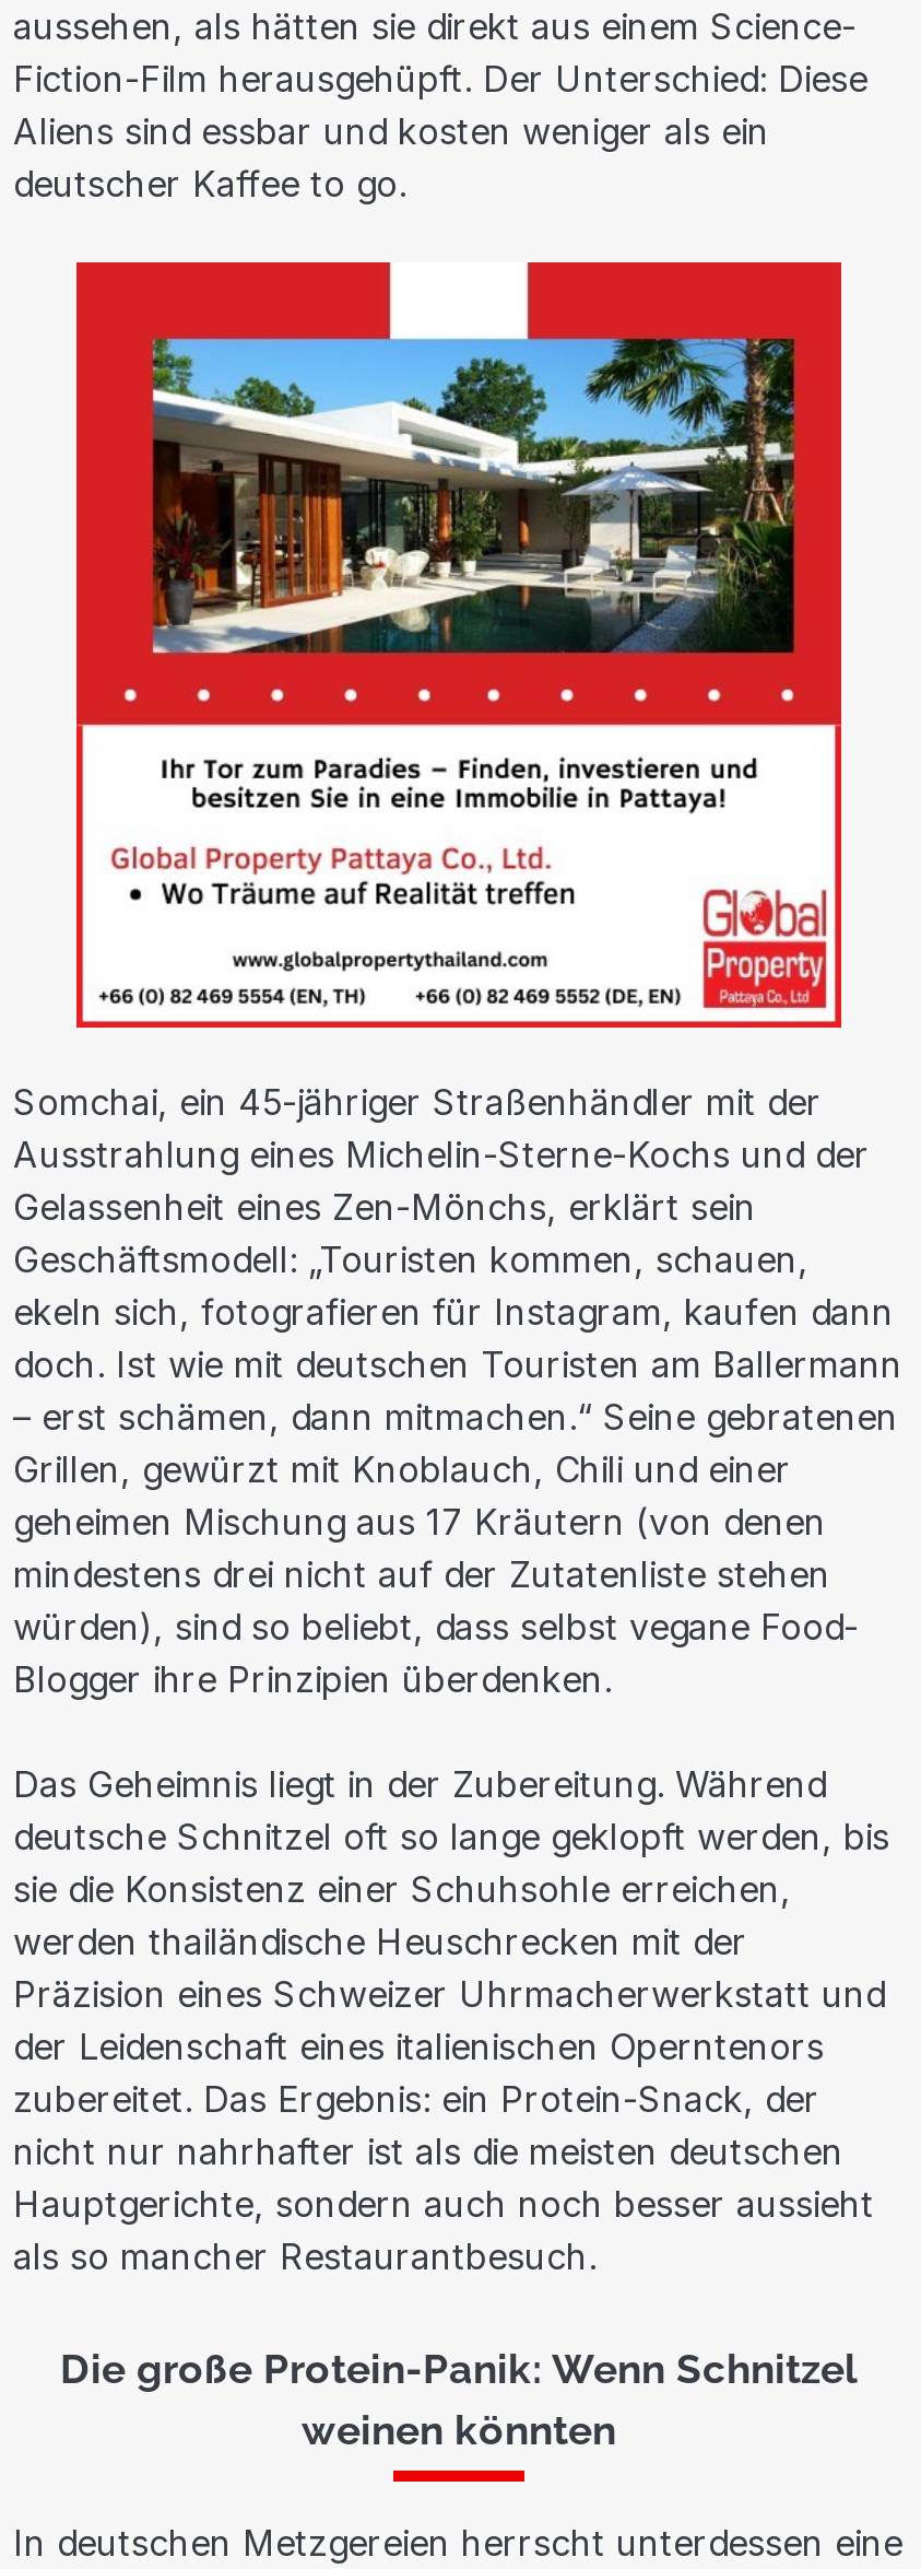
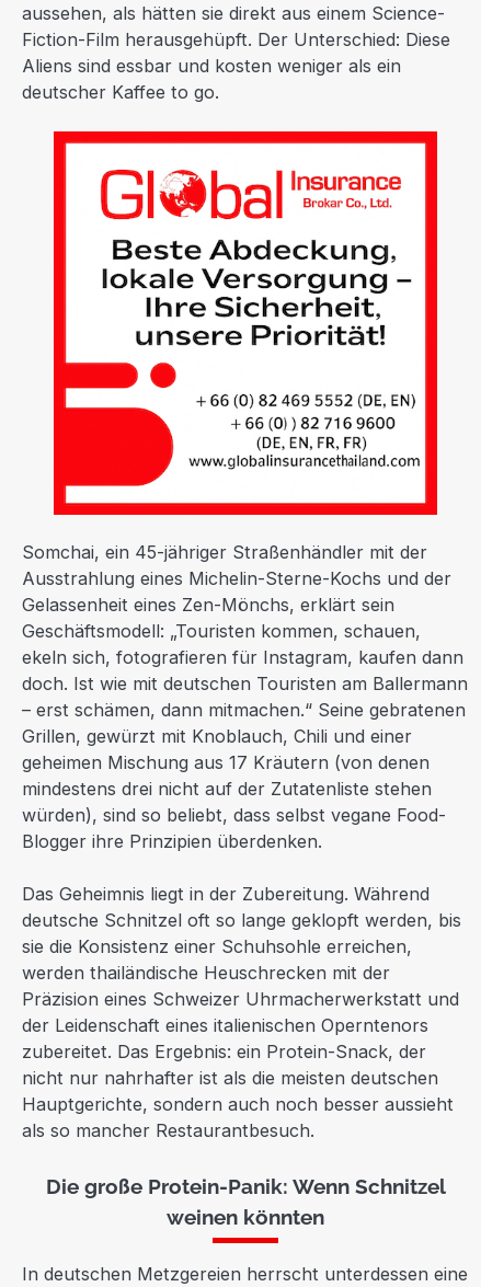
[76,262,841,1023] [image] -> [55,130,436,514] [image]

